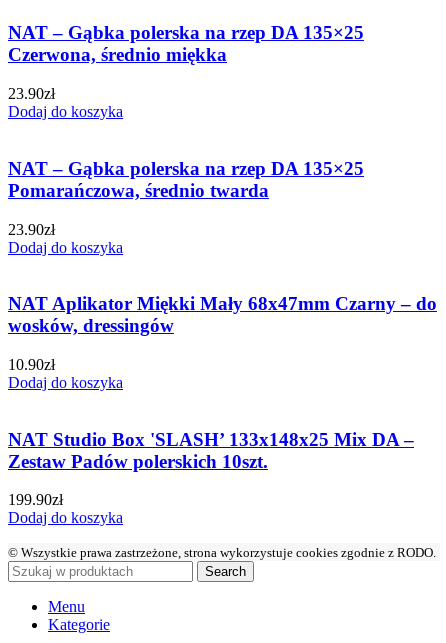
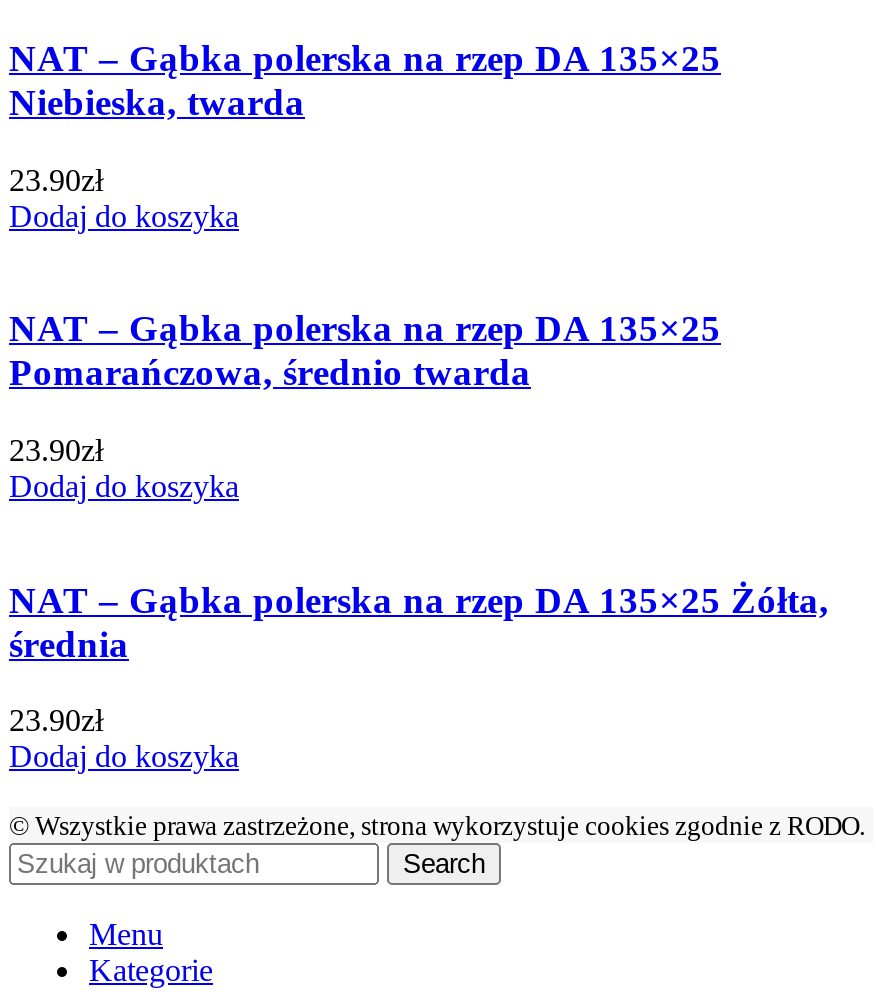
[8,44,227,65] Czerwona, średnio miękka -> [9,81,305,123] Niebieska, twarda
[8,293,437,508] NAT Aplikator Miękki Mały 68x47mm Czarny – do | wosków, dressingów | 10.90zł | Dodaj do koszyka | NAT Studio Box 'SLASH’ 133x148x25 Mix DA – | Zestaw Padów polerskich 10szt. | 199.90zł -> [9,578,829,738] NAT – Gąbka polerska na rzep DA 135×25 Żółta, | średnia | 23.90zł

